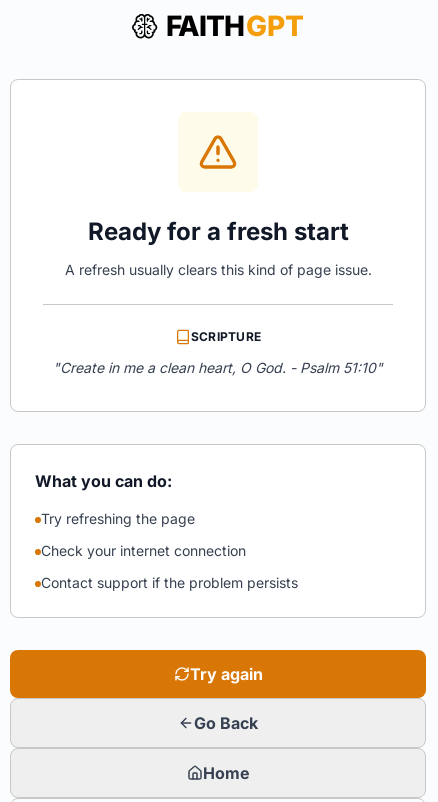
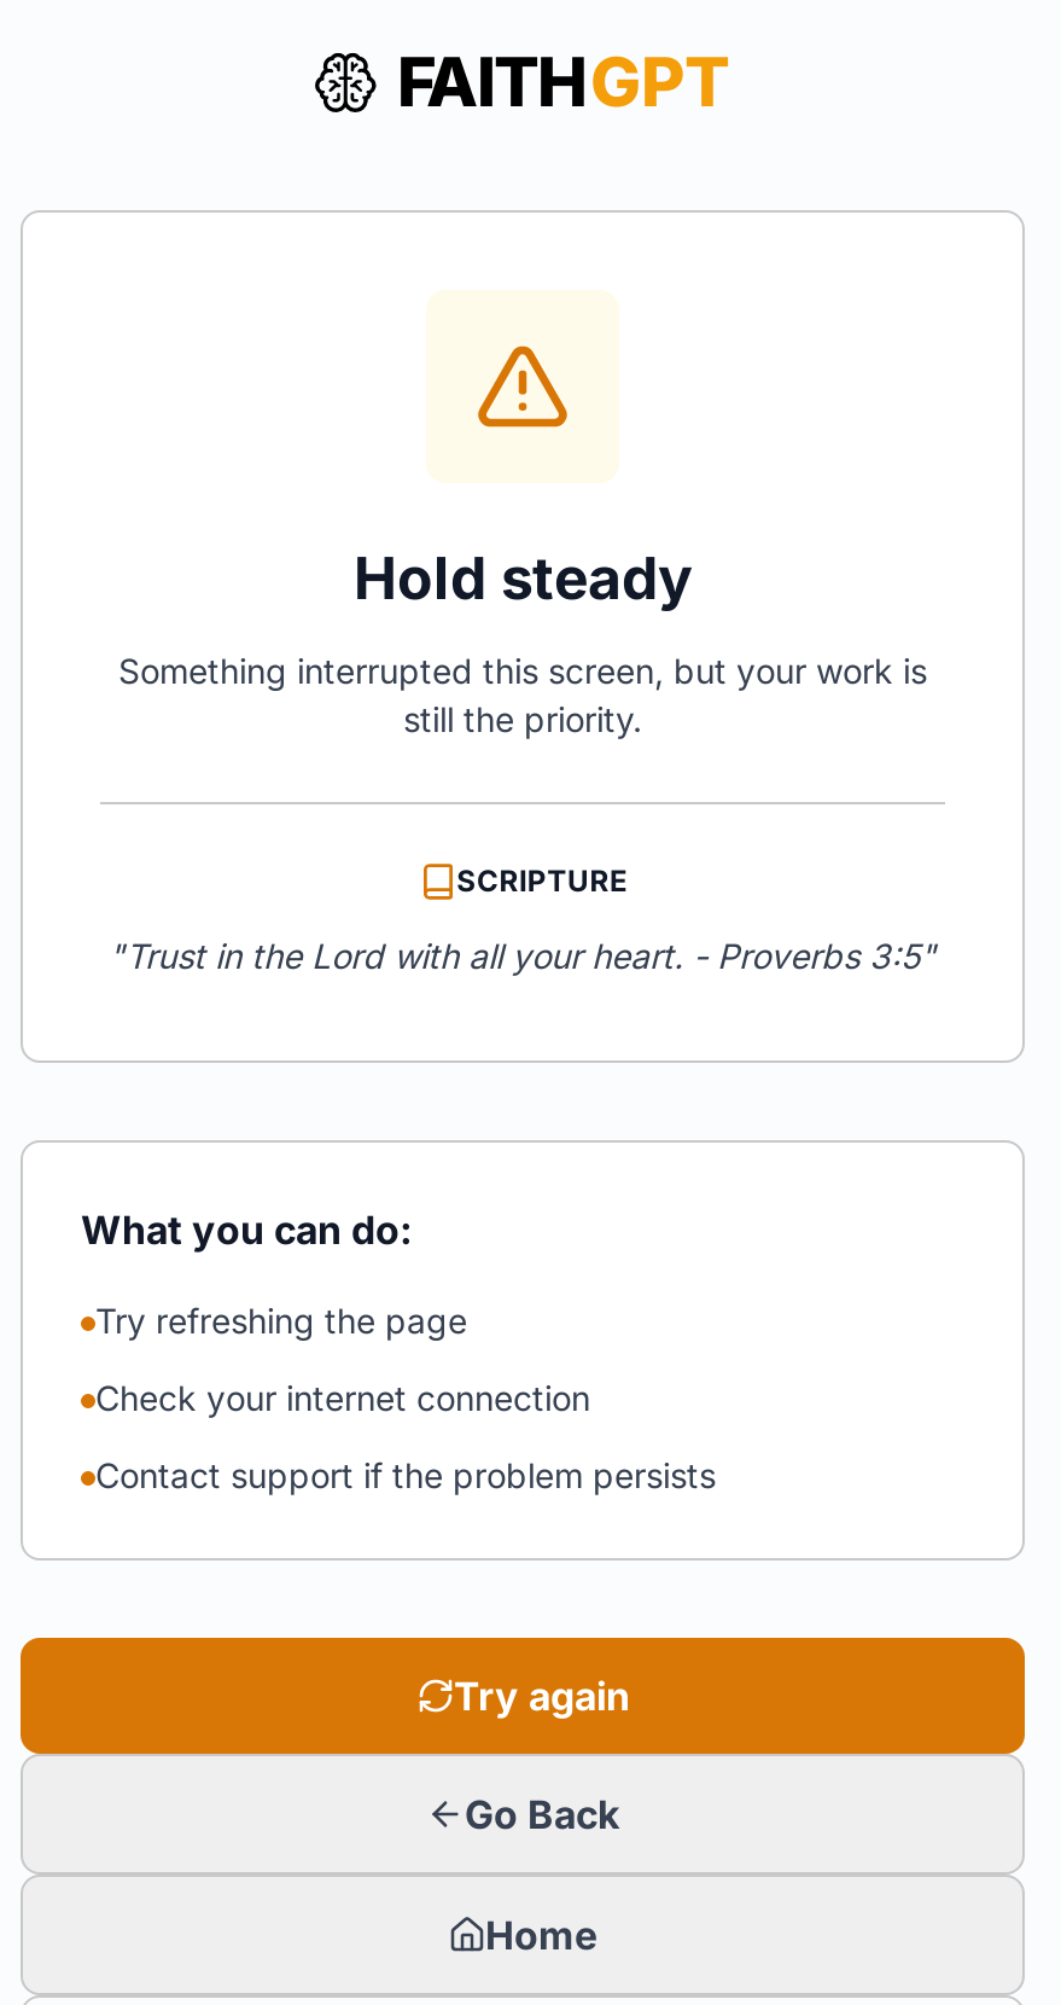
[87,217,348,246] Ready for a fresh start -> [354,544,692,614] Hold steady
[64,261,371,278] A refresh usually clears this kind of page issue. -> [118,650,927,739] Something interrupted this screen, but your work is | still the priority.
[53,359,383,376] " Create in me a clean heart, O God. - Psalm 51:10" -> [109,935,937,976] " Trust in the Lord with all your heart. - Proverbs 3:5"

